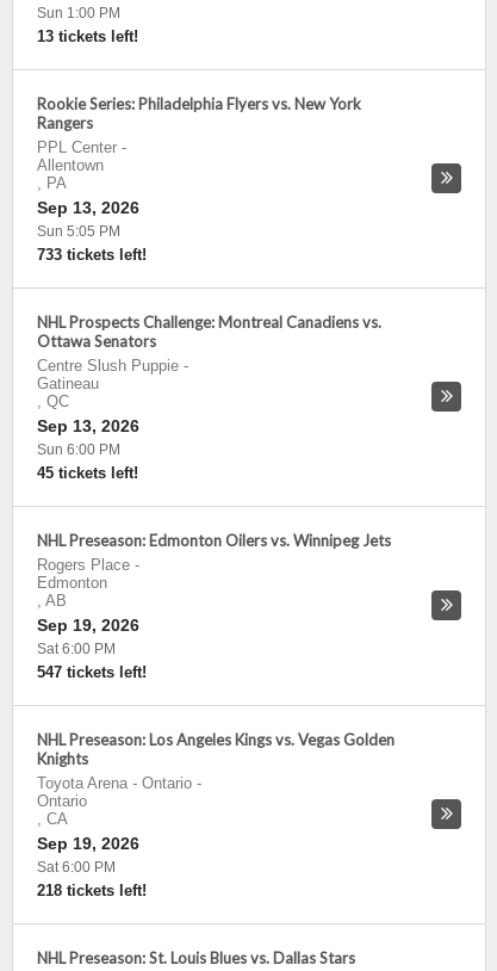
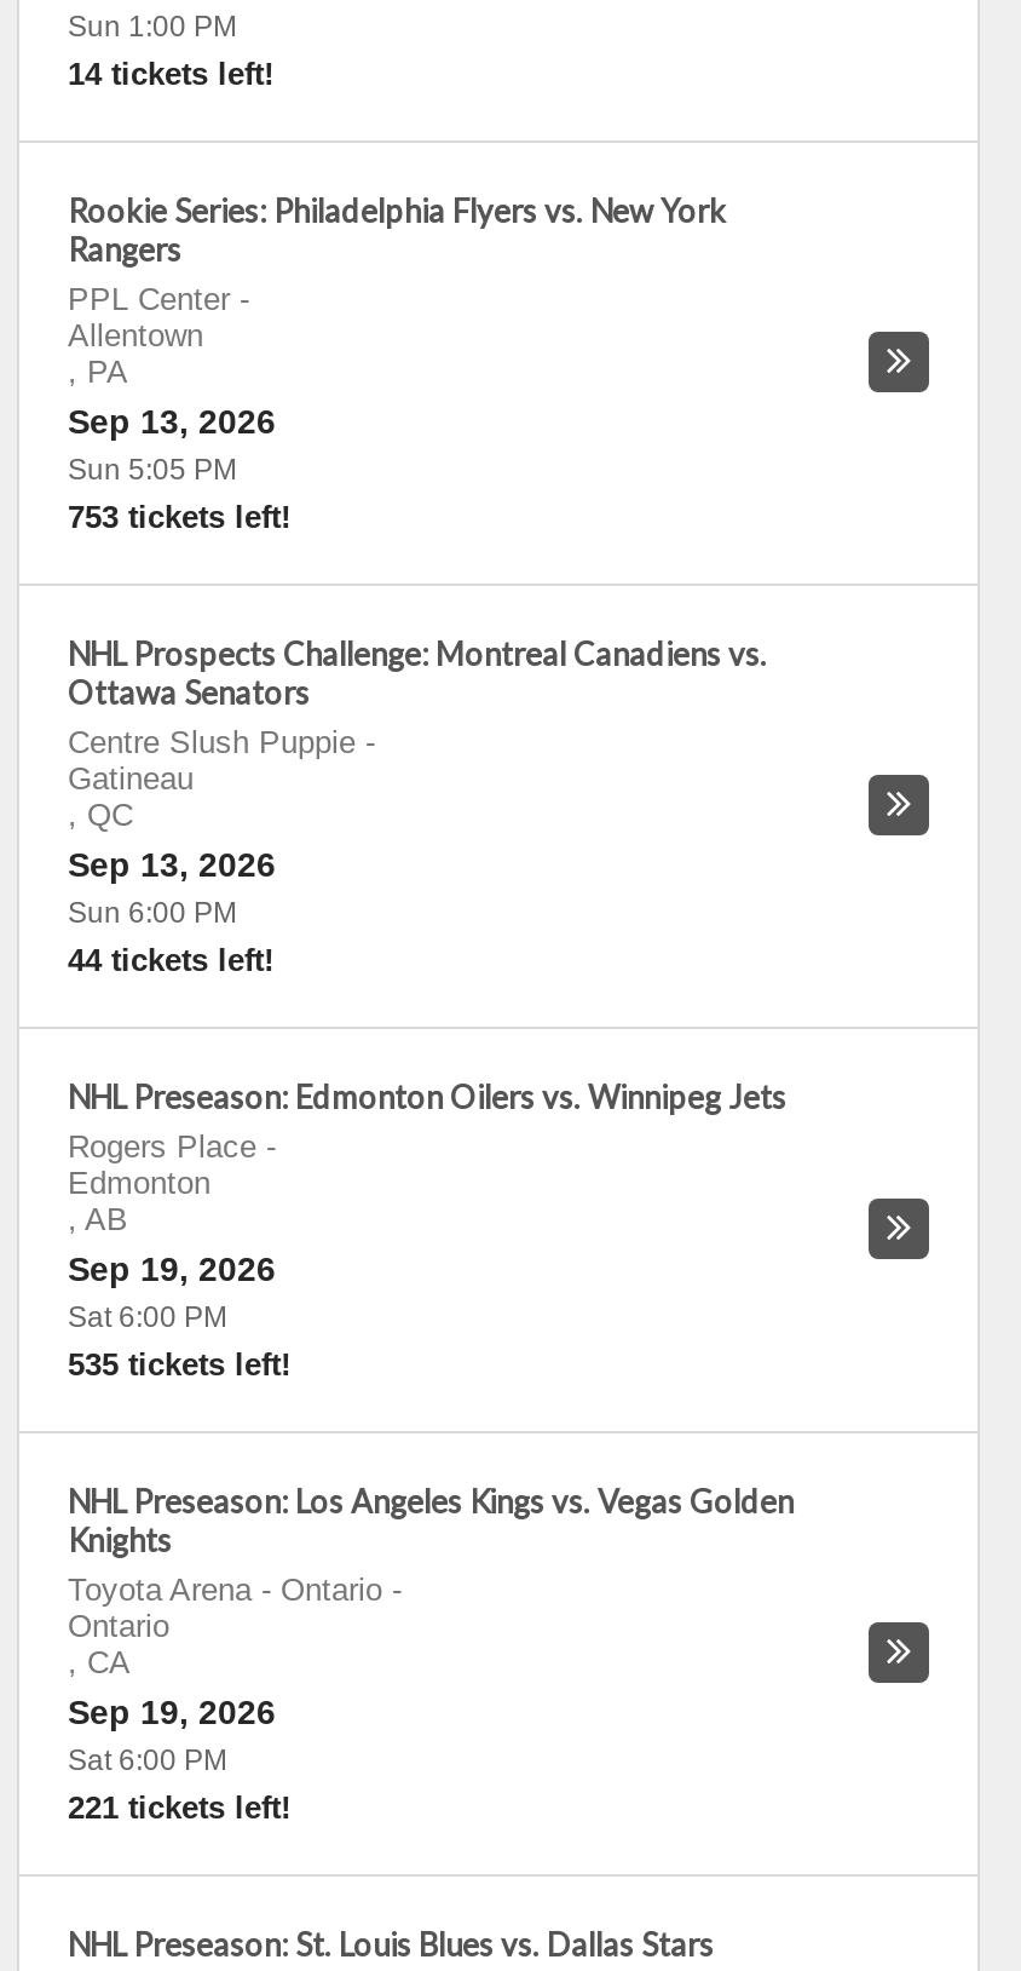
[37,27,138,45] 13 tickets left! -> [68,56,273,92] 14 tickets left!
[37,246,147,264] 733 tickets left! -> [68,499,290,535] 753 tickets left!
[37,464,138,482] 45 tickets left! -> [68,942,273,978] 44 tickets left!
[37,663,147,681] 547 tickets left! -> [68,1346,290,1383] 535 tickets left!
[37,882,147,899] 218 tickets left! -> [68,1789,290,1826] 221 tickets left!

